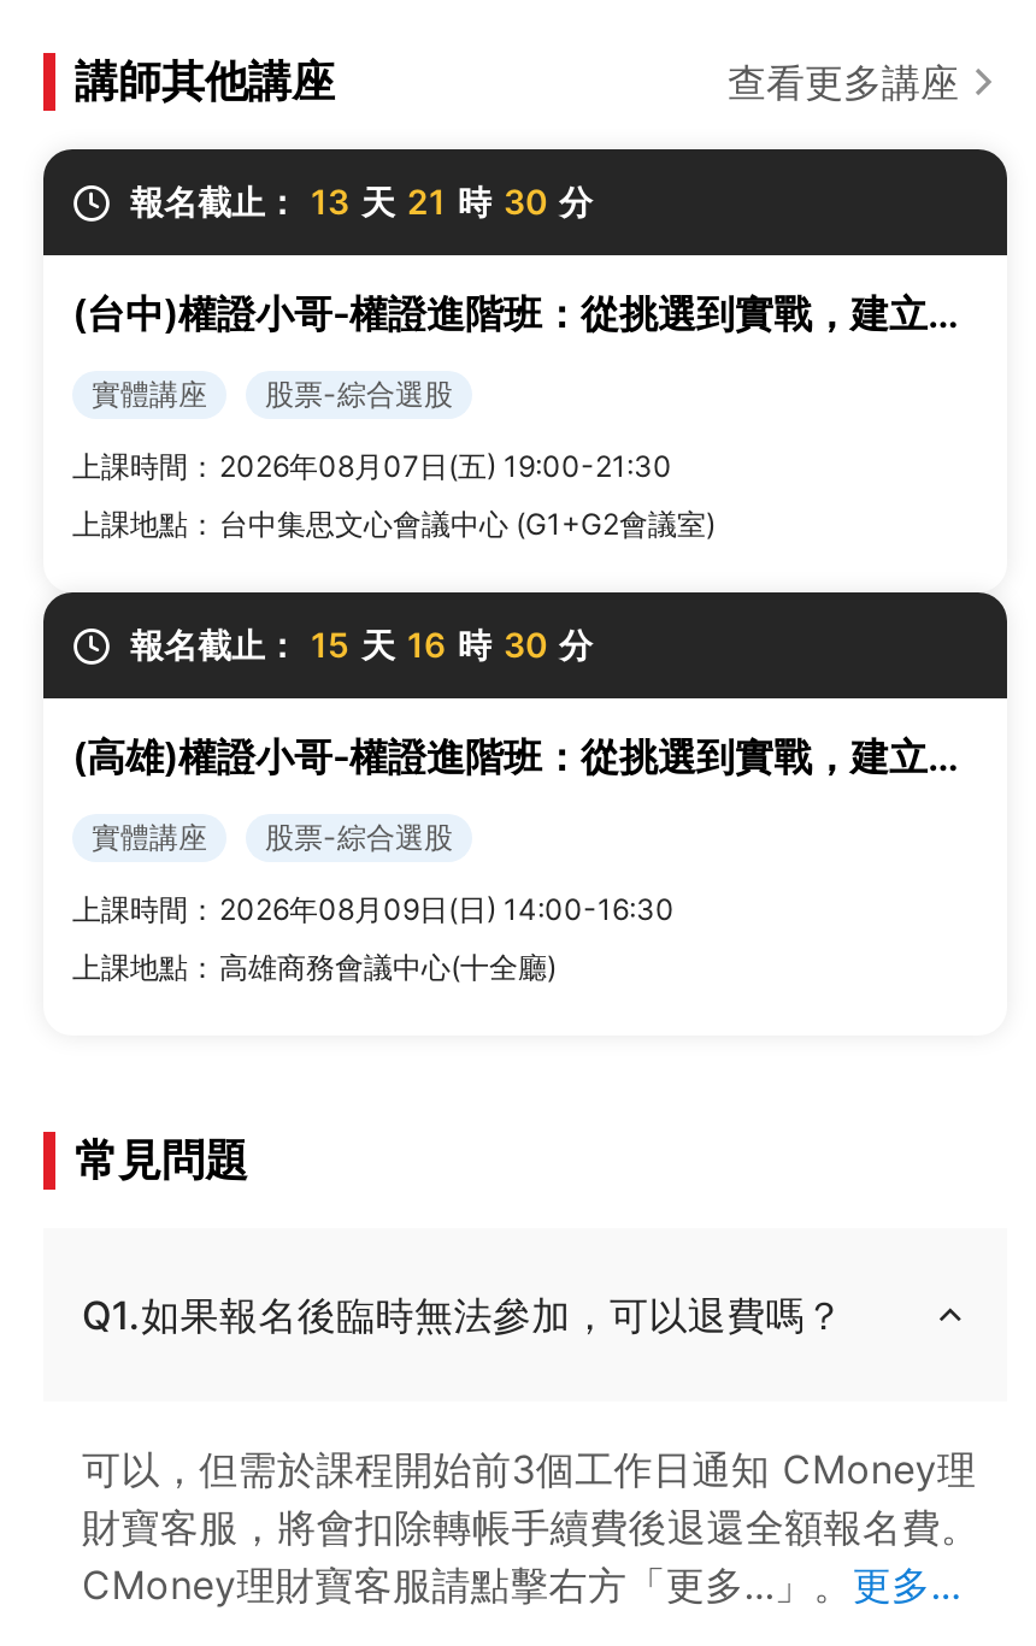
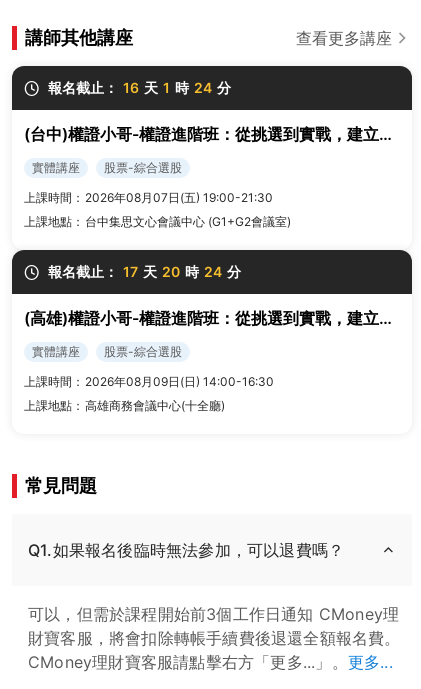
[130,182,593,223] 報名截止： 13 天 21 時 30 分 -> [48,79,231,96] 報名截止： 16 天 1 時 24 分
[130,625,593,666] 報名截止： 15 天 16 時 30 分 -> [48,263,241,280] 報名截止： 17 天 20 時 24 分

